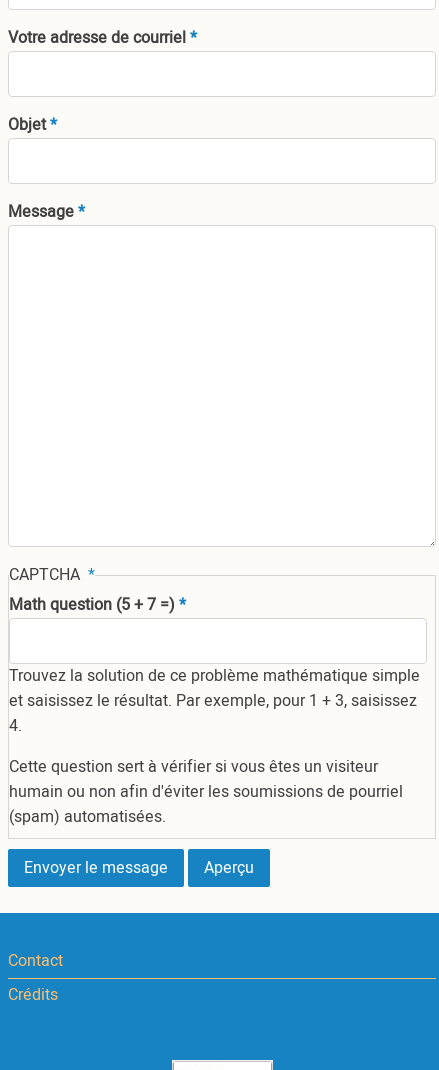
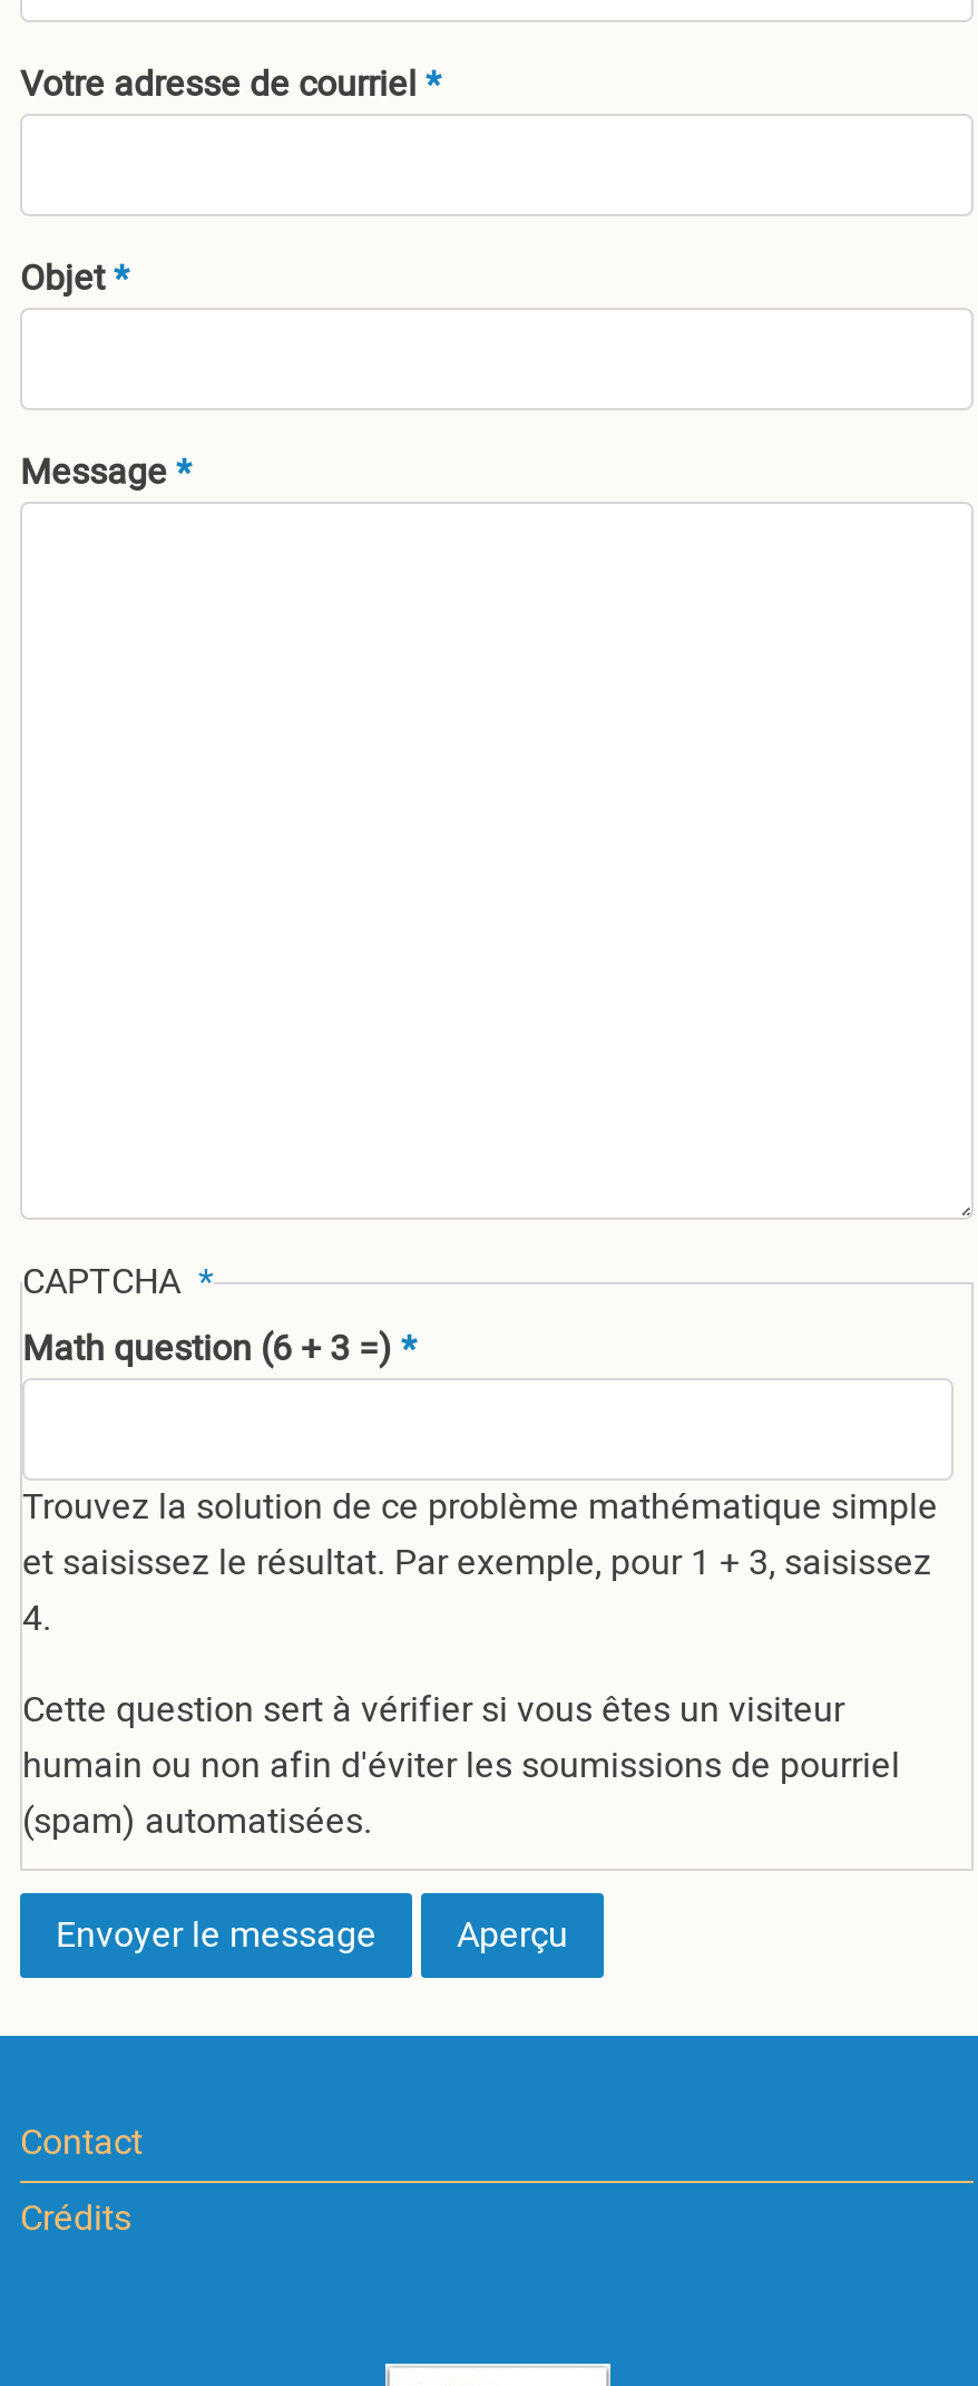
[9,593,175,617] Math question (5 + 7 =) -> [22,1323,392,1376] Math question (6 + 3 =)

